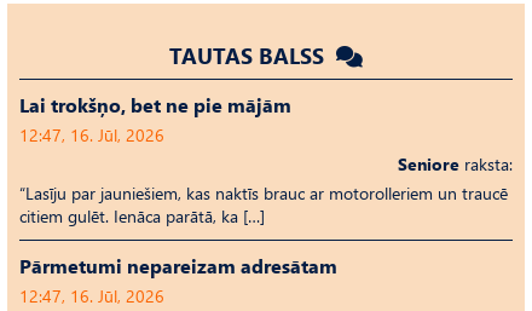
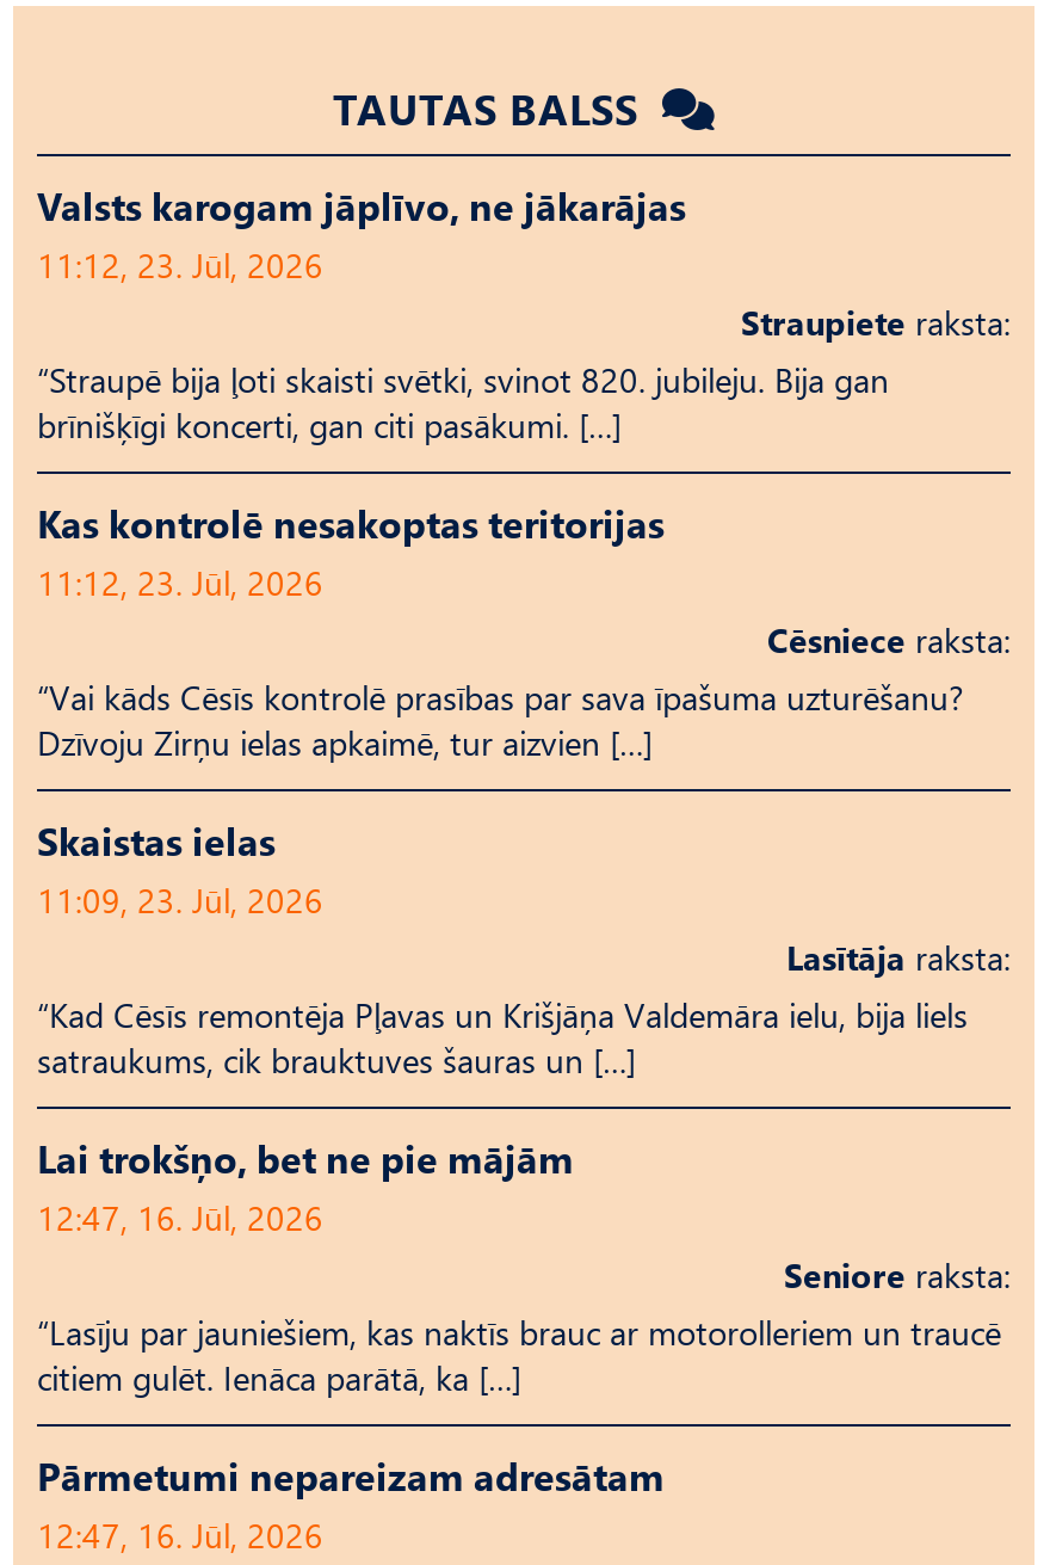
none -> [37,180,1011,1082] Valsts karogam jāplīvo, ne jākarājas | 11:12, 23. Jūl, 2026 | Straupiete raksta: | “Straupē bija ļoti skaisti svētki, svinot 820. jubileju. Bija gan | brīnišķīgi koncerti, gan citi pasākumi. […] | Kas kontrolē nesakoptas teritorijas | 11:12, 23. Jūl, 2026 | Cēsniece raksta: | “Vai kāds Cēsīs kontrolē prasības par sava īpašuma uzturēšanu? | Dzīvoju Zirņu ielas apkaimē, tur aizvien […] | Skaistas ielas | 11:09, 23. Jūl, 2026 | Lasītāja raksta: | “Kad Cēsīs remontēja Pļavas un Krišjāņa Valdemāra ielu, bija liels | satraukums, cik brauktuves šauras un […]

